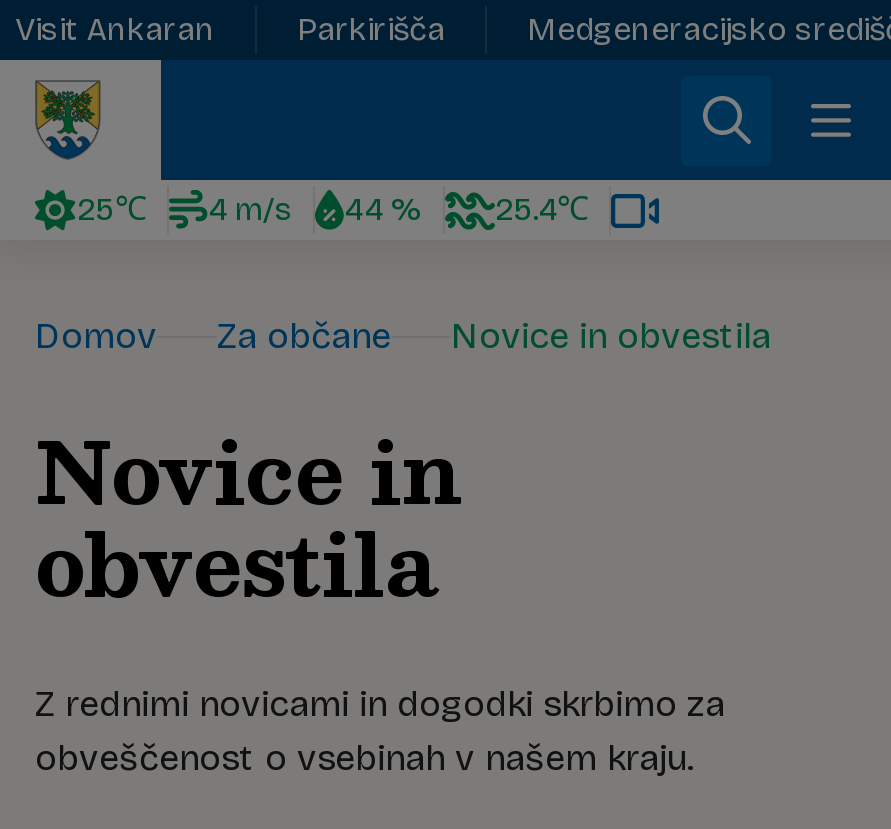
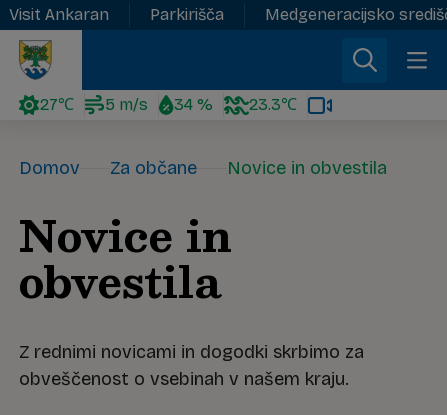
[77,190,147,228] 25℃ -> [40,95,74,114] 27℃
[209,190,293,228] 4 m/s -> [105,95,148,114] 5 m/s
[345,190,423,228] 44 % -> [174,95,213,114] 34 %
[495,190,589,228] 25.4℃ -> [249,95,297,114] 23.3℃

